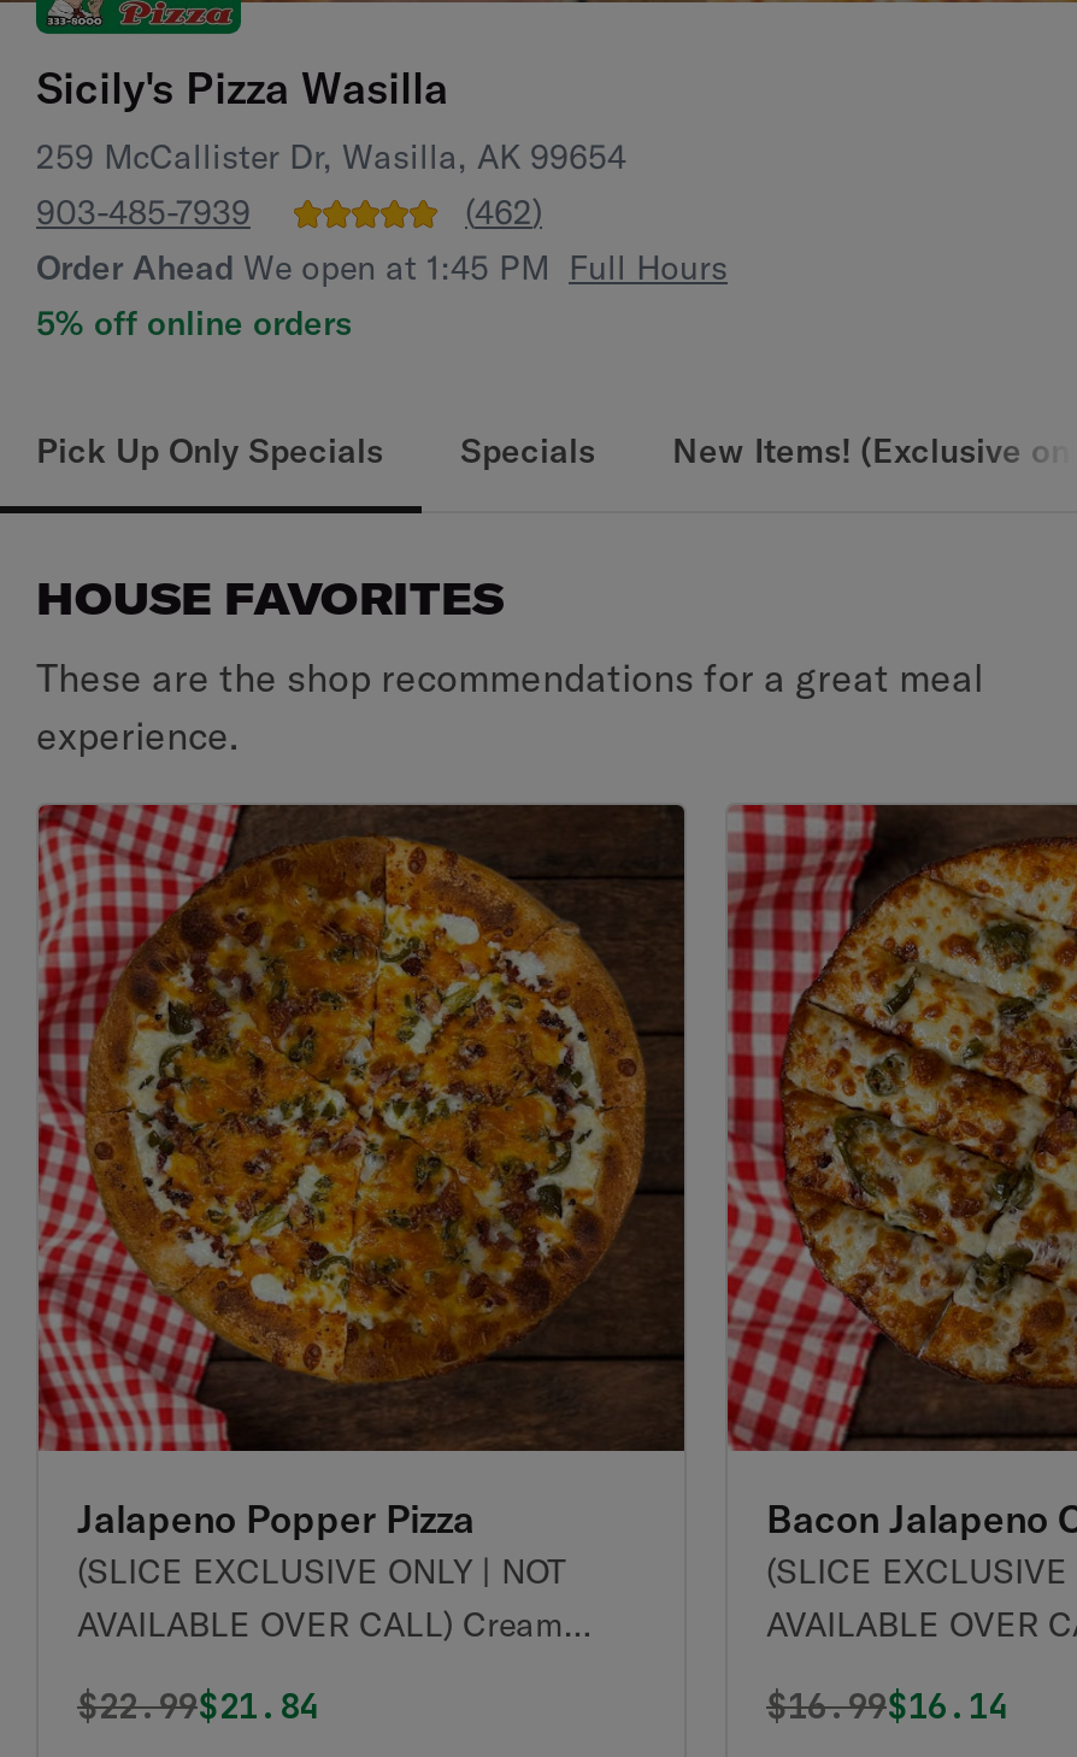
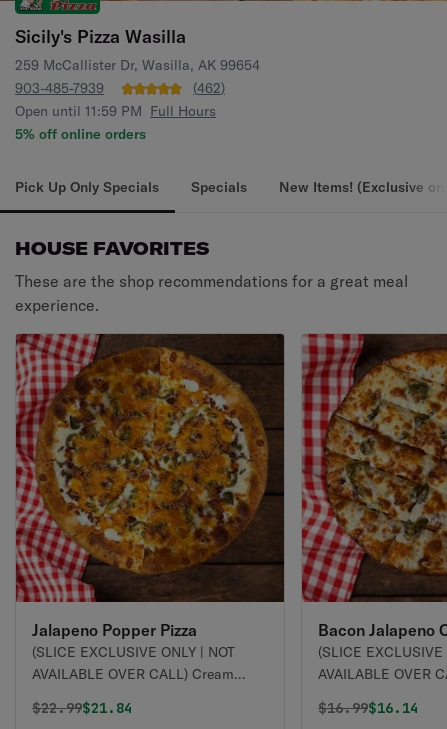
[36,246,728,289] Order Ahead We open at 1:45 PM Full Hours -> [15,102,216,120] Open until 11:59 PM Full Hours

